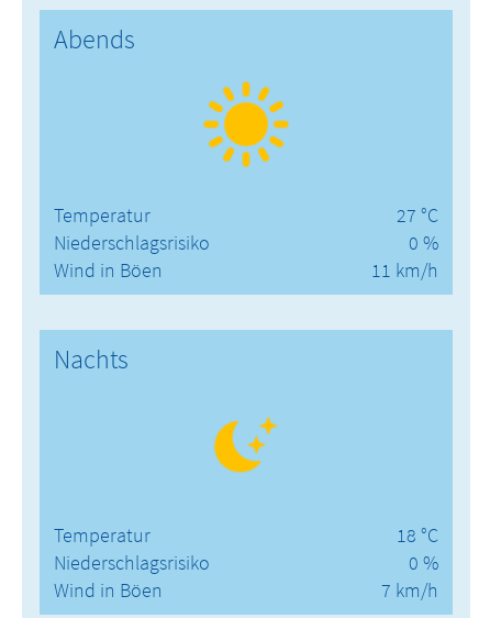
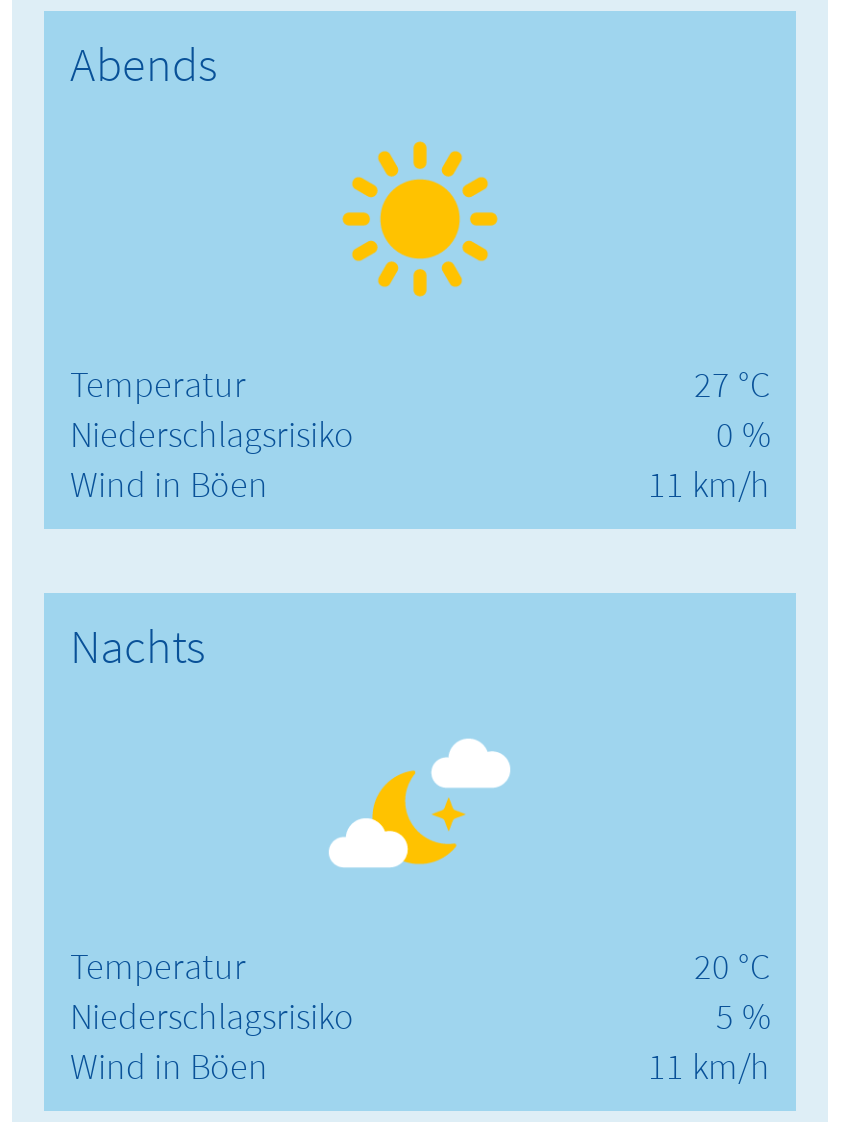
[197,410,296,481] [image] -> [326,737,512,869] [image]
[397,523,438,548] 18 °C -> [694,943,770,989] 20 °C
[409,550,438,575] 0 % -> [716,993,770,1039] 5 %
[381,578,438,603] 7 km/h -> [648,1043,770,1089] 11 km/h

